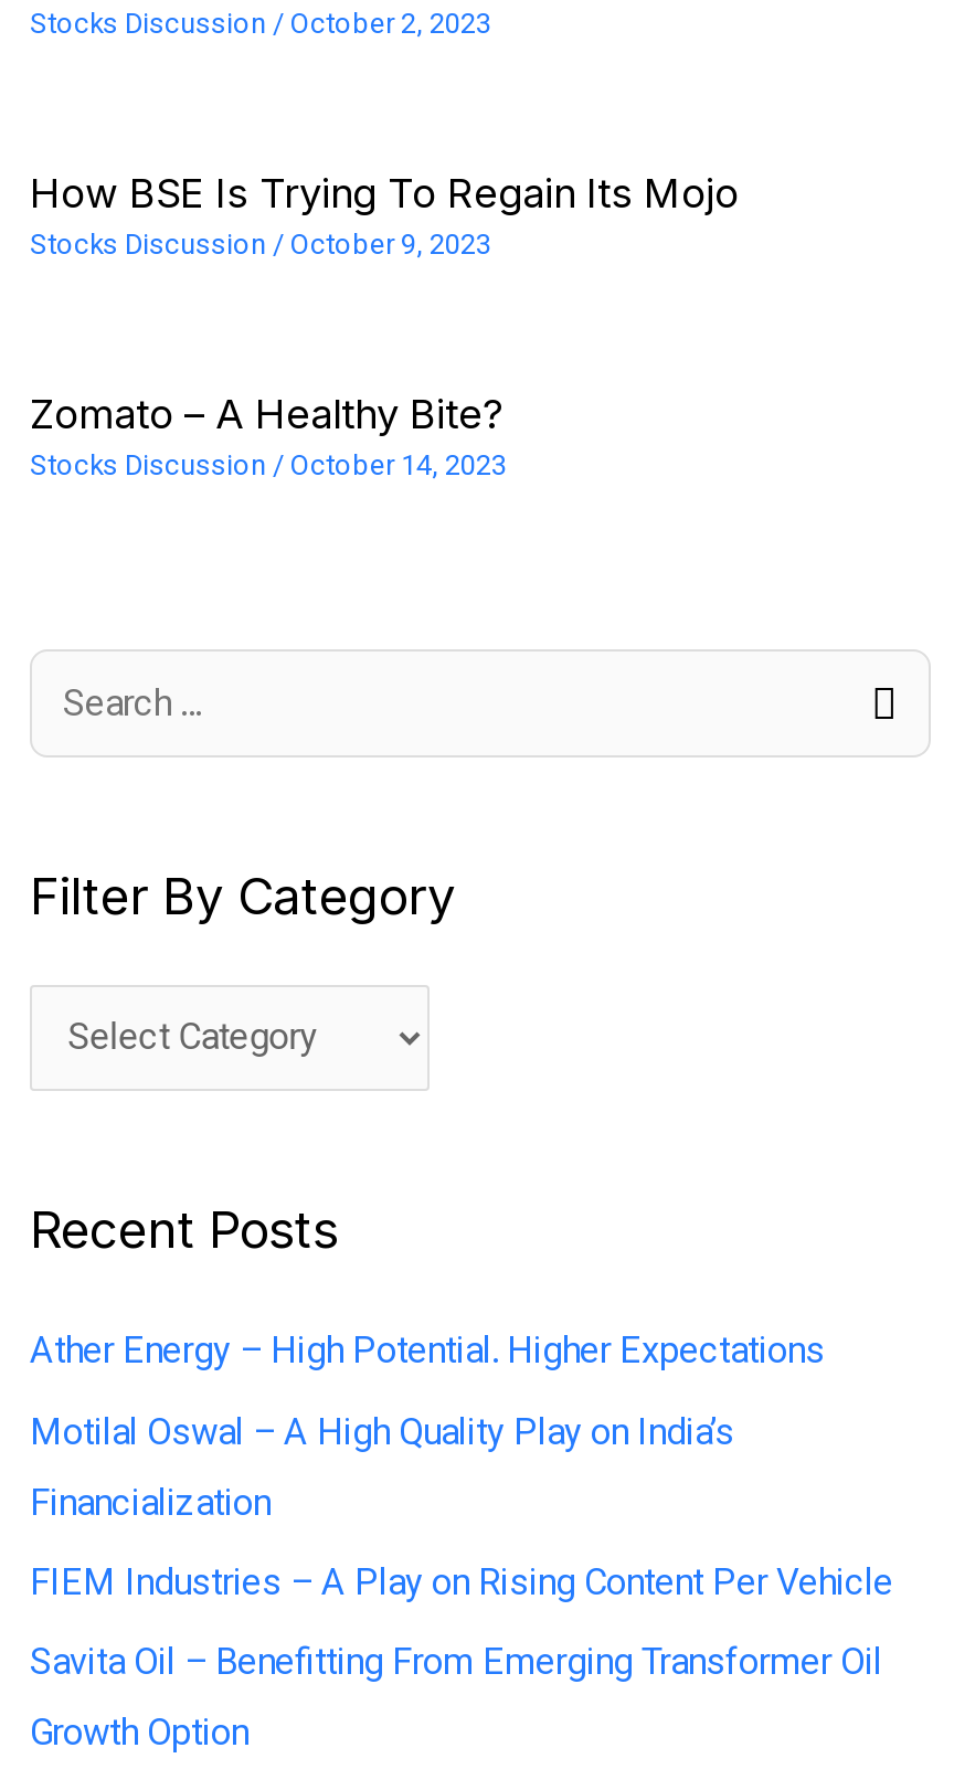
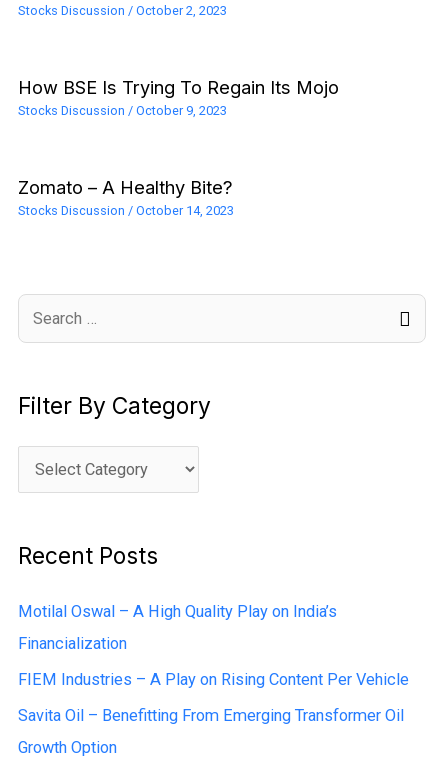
[30,1330,825,1372] Ather Energy – High Potential. Higher Expectations -> none

